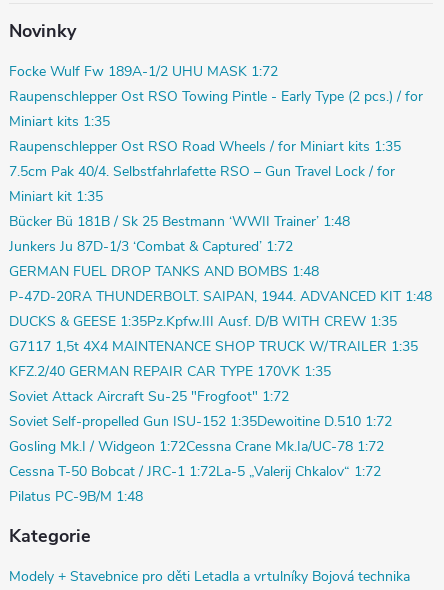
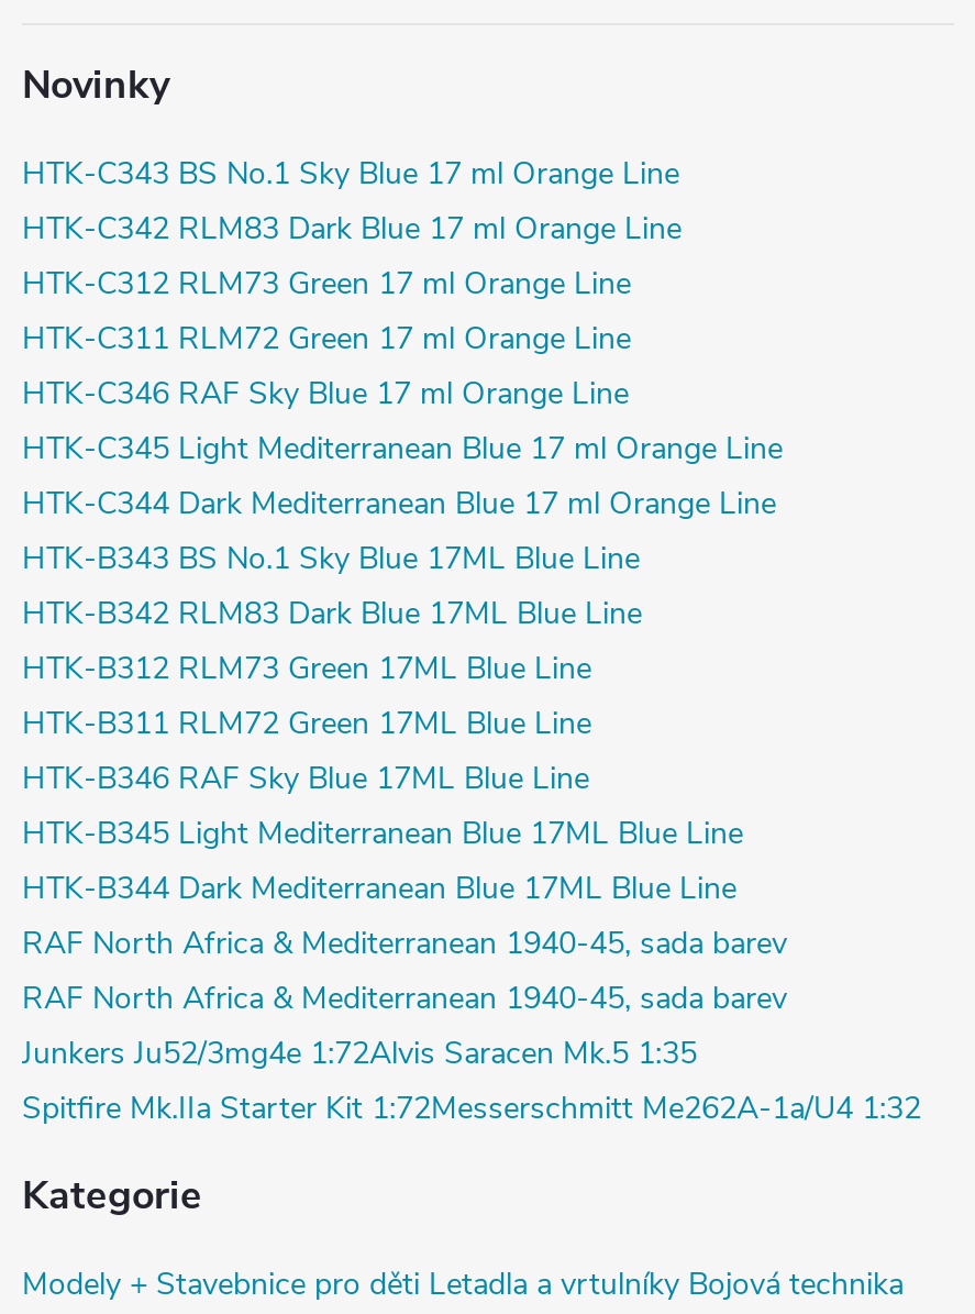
[9,62,432,506] Focke Wulf Fw 189A-1/2 UHU MASK 1:72 | Raupenschlepper Ost RSO Towing Pintle - Early Type (2 pcs.) / for | Miniart kits 1:35 | Raupenschlepper Ost RSO Road Wheels / for Miniart kits 1:35 | 7.5cm Pak 40/4. Selbstfahrlafette RSO – Gun Travel Lock / for | Miniart kit 1:35 | Bücker Bü 181B / Sk 25 Bestmann ‘WWII Trainer’ 1:48 | Junkers Ju 87D-1/3 ‘Combat & Captured’ 1:72 | GERMAN FUEL DROP TANKS AND BOMBS 1:48 | P-47D-20RA THUNDERBOLT. SAIPAN, 1944. ADVANCED KIT 1:48 | DUCKS & GEESE 1:35Pz.Kpfw.III Ausf. D/B WITH CREW 1:35 | G7117 1,5t 4X4 MAINTENANCE SHOP TRUCK W/TRAILER 1:35 | KFZ.2/40 GERMAN REPAIR CAR TYPE 170VK 1:35 | Soviet Attack Aircraft Su-25 "Frogfoot" 1:72 | Soviet Self-propelled Gun ISU-152 1:35Dewoitine D.510 1:72 | Gosling Mk.I / Widgeon 1:72Cessna Crane Mk.Ia/UC-78 1:72 | Cessna T-50 Bobcat / JRC-1 1:72La-5 „Valerij Chkalov“ 1:72 | Pilatus PC-9B/M 1:48 -> [22,153,921,1129] HTK-C343 BS No.1 Sky Blue 17 ml Orange Line | HTK-C342 RLM83 Dark Blue 17 ml Orange Line | HTK-C312 RLM73 Green 17 ml Orange Line | HTK-C311 RLM72 Green 17 ml Orange Line | HTK-C346 RAF Sky Blue 17 ml Orange Line | HTK-C345 Light Mediterranean Blue 17 ml Orange Line | HTK-C344 Dark Mediterranean Blue 17 ml Orange Line | HTK-B343 BS No.1 Sky Blue 17ML Blue Line | HTK-B342 RLM83 Dark Blue 17ML Blue Line | HTK-B312 RLM73 Green 17ML Blue Line | HTK-B311 RLM72 Green 17ML Blue Line | HTK-B346 RAF Sky Blue 17ML Blue Line | HTK-B345 Light Mediterranean Blue 17ML Blue Line | HTK-B344 Dark Mediterranean Blue 17ML Blue Line | RAF North Africa & Mediterranean 1940-45, sada barev | RAF North Africa & Mediterranean 1940-45, sada barev | Junkers Ju52/3mg4e 1:72Alvis Saracen Mk.5 1:35 | Spitfire Mk.IIa Starter Kit 1:72Messerschmitt Me262A-1a/U4 1:32

